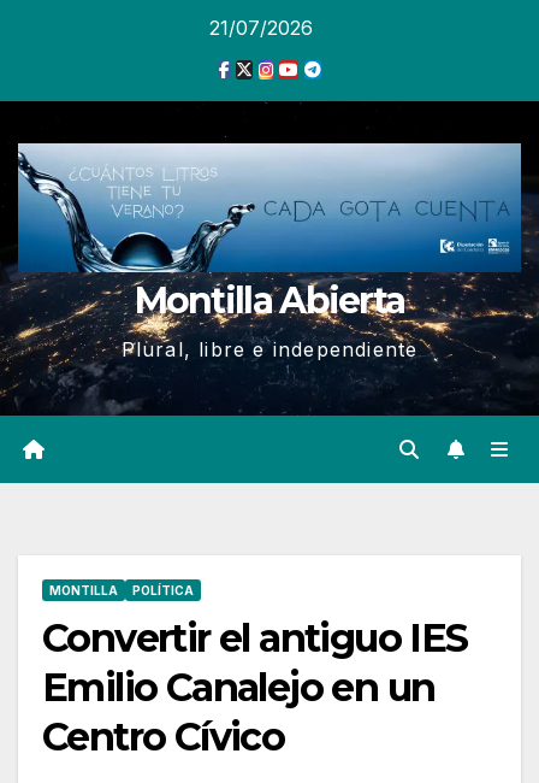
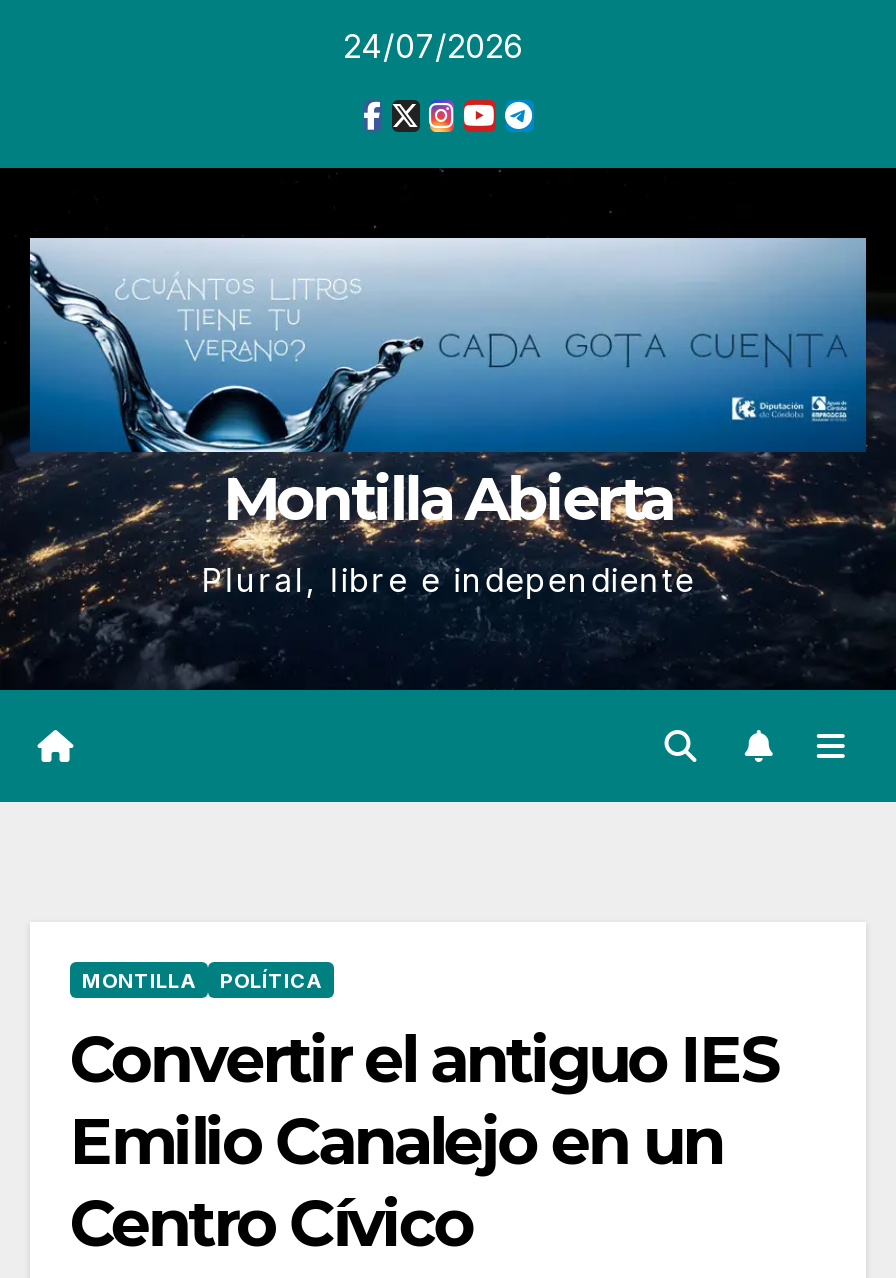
[209,16,312,40] 21/07/2026 -> [343,26,523,66] 24/07/2026

